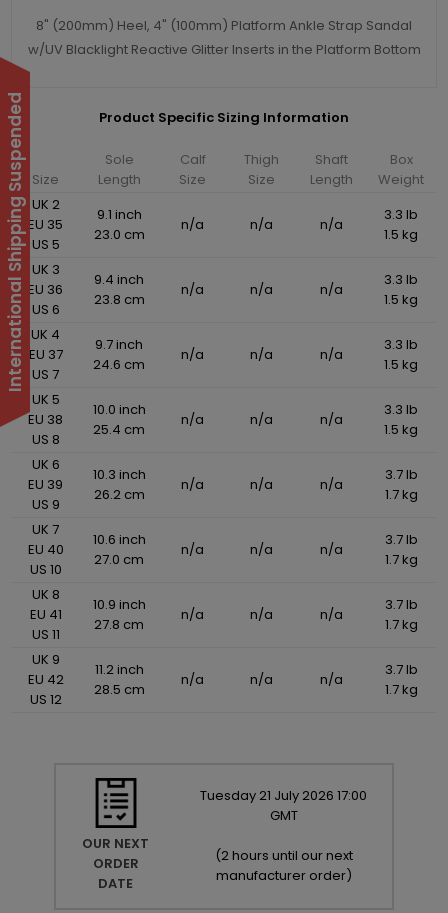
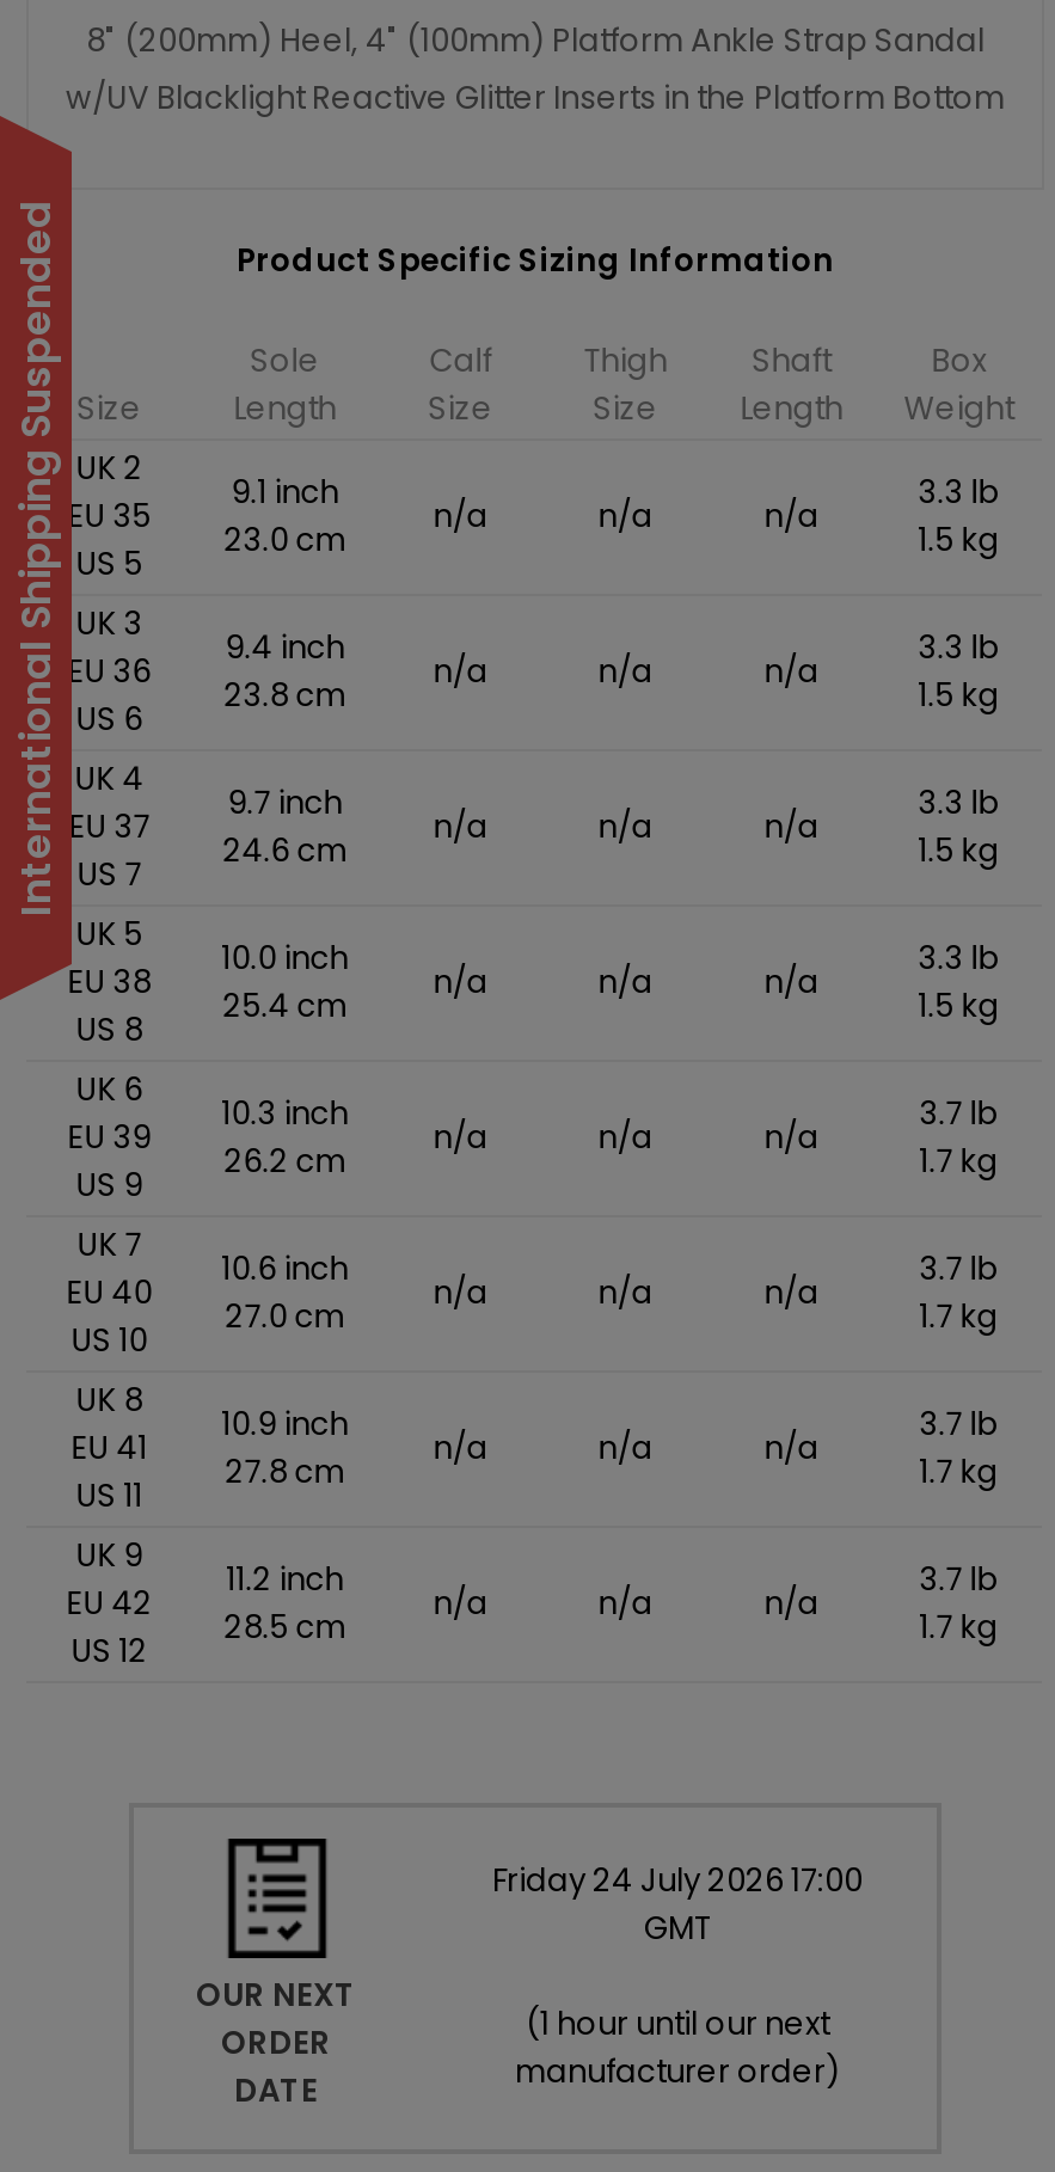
[200,786,367,805] Tuesday 21 July 2026 17:00 -> [492,1858,863,1903] Friday 24 July 2026 17:00
[214,846,352,865] (2 hours until our next -> [526,2001,829,2046] (1 hour until our next

